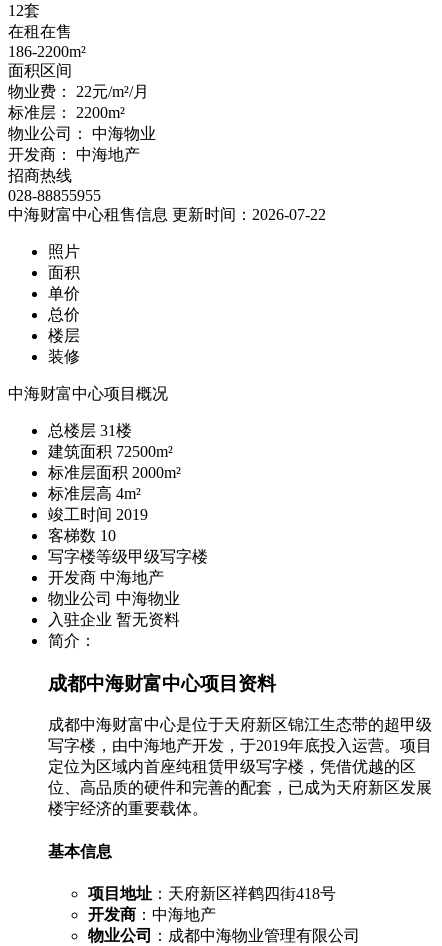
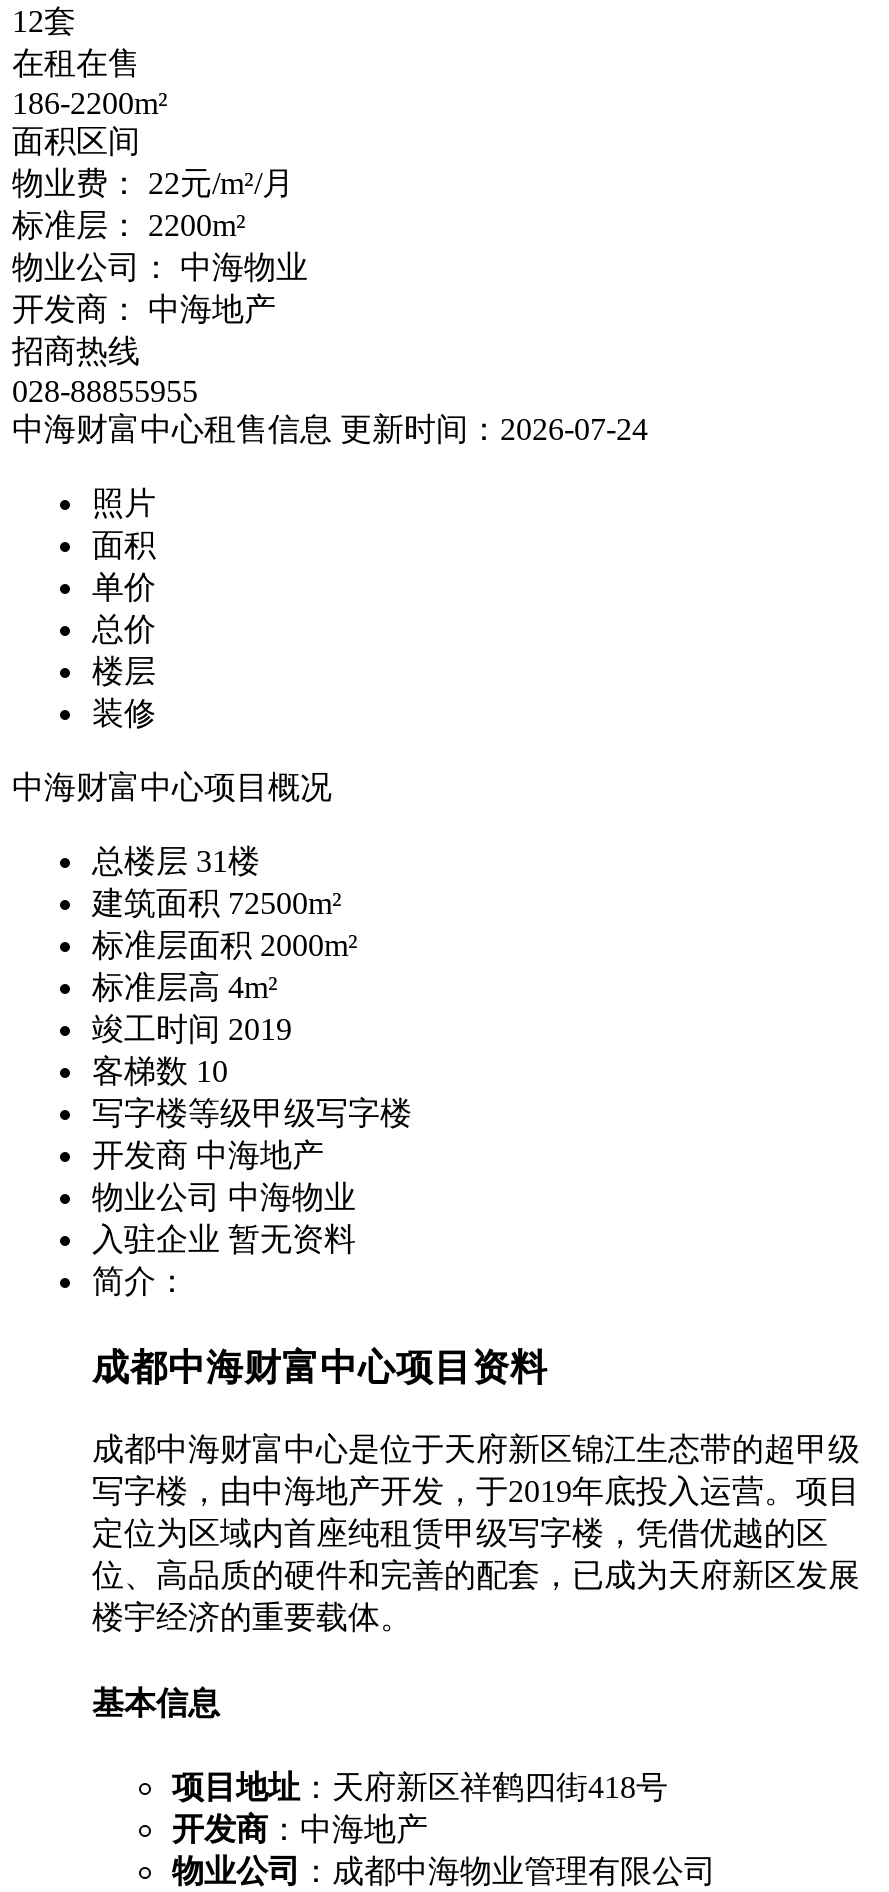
[8,206,326,223] 中海财富中心租售信息更新时间：2026-07-22 -> [12,412,648,446] 中海财富中心租售信息更新时间：2026-07-24

